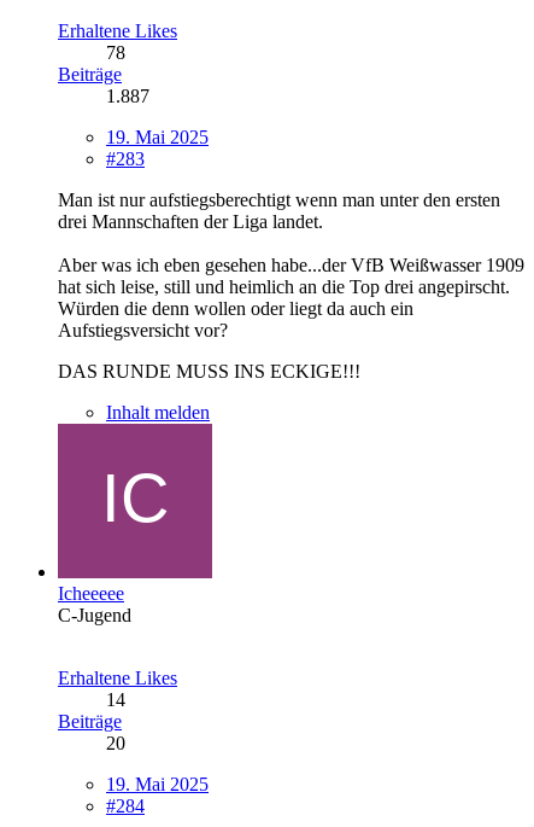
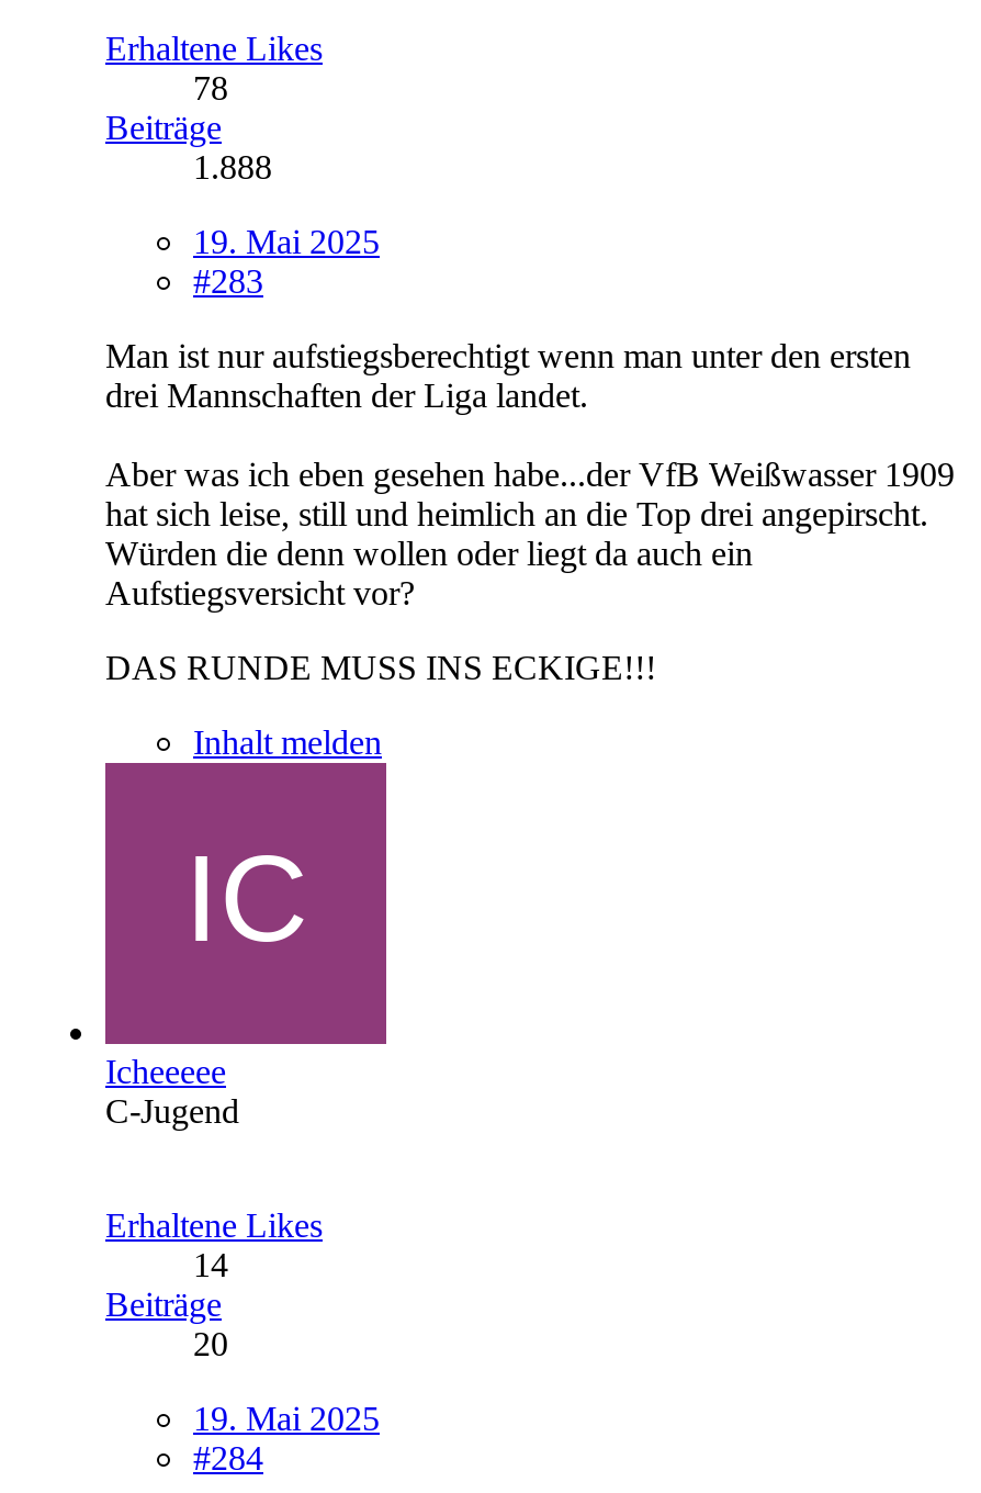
[106,85,149,106] 1.887 -> [193,148,272,185] 1.888

